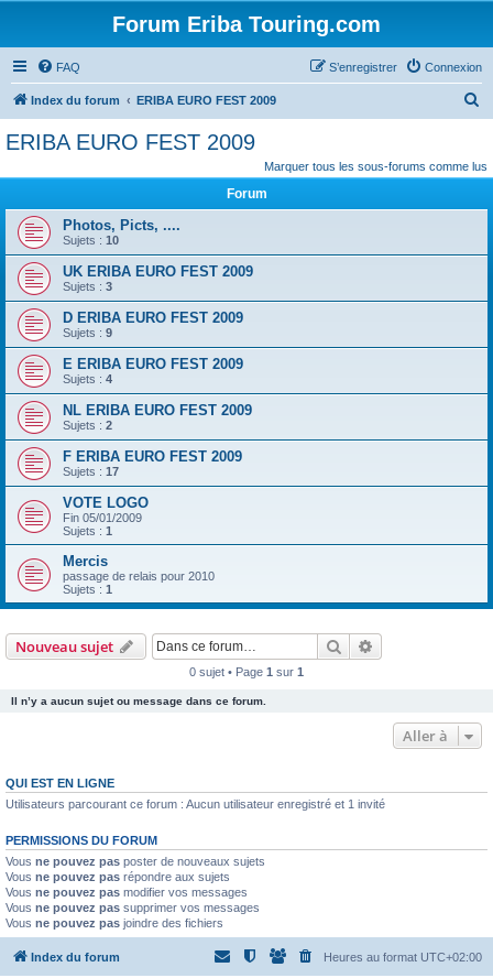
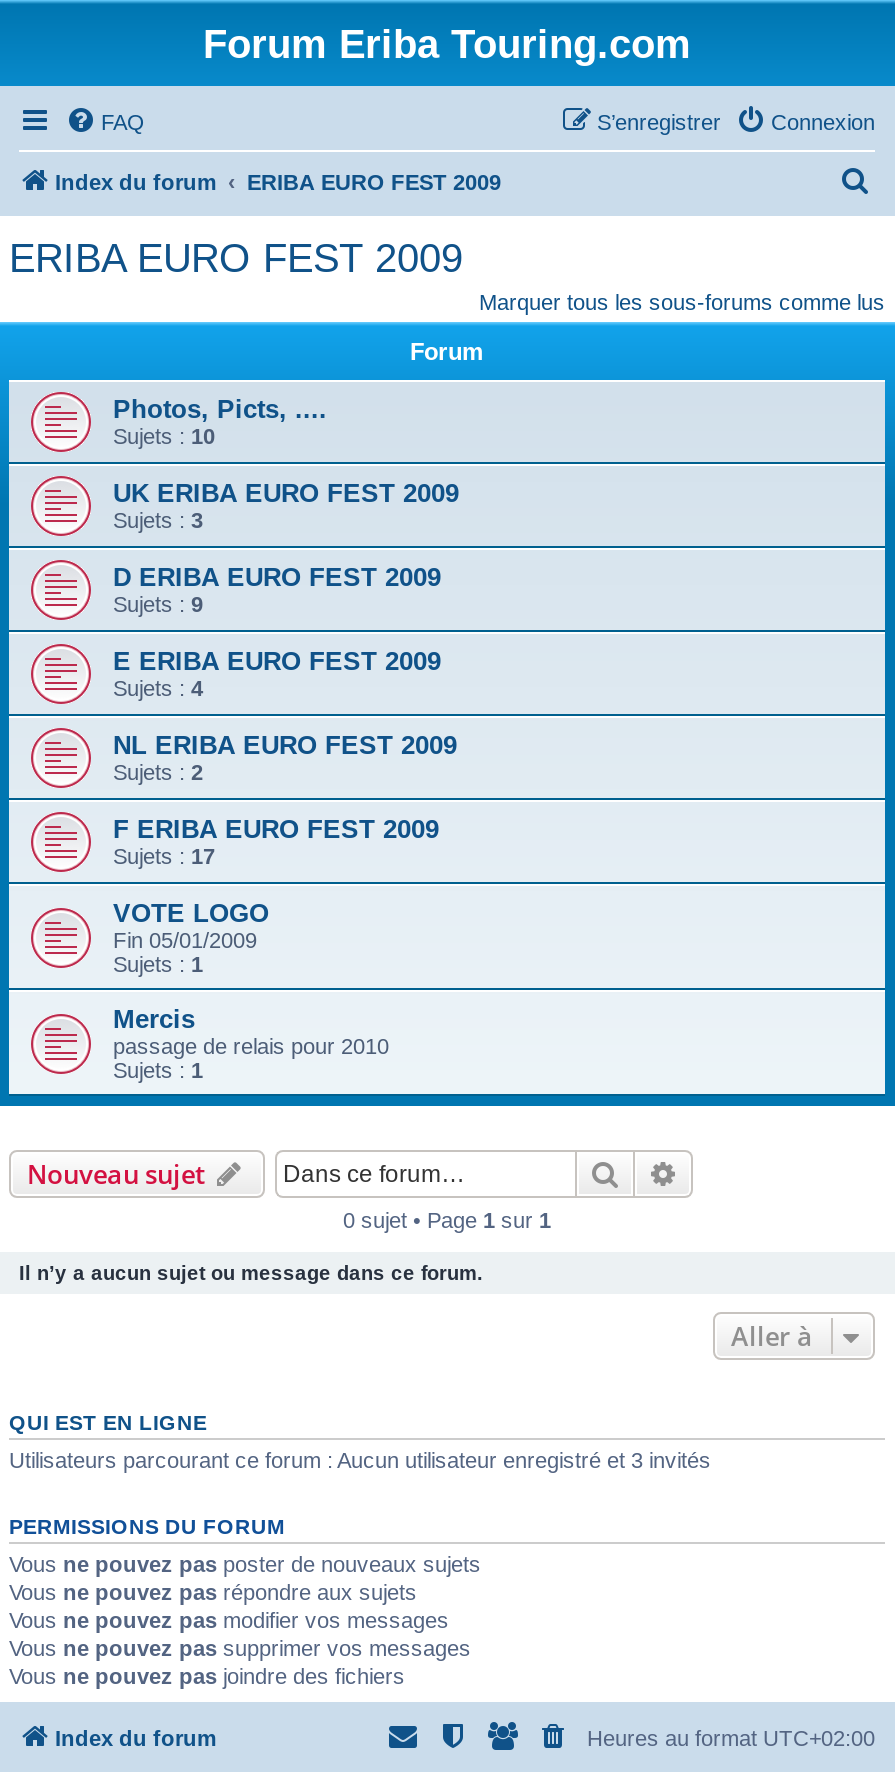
[6,797,385,811] Utilisateurs parcourant ce forum : Aucun utilisateur enregistré et 1 invité -> [9,1448,711,1472] Utilisateurs parcourant ce forum : Aucun utilisateur enregistré et 3 invités

